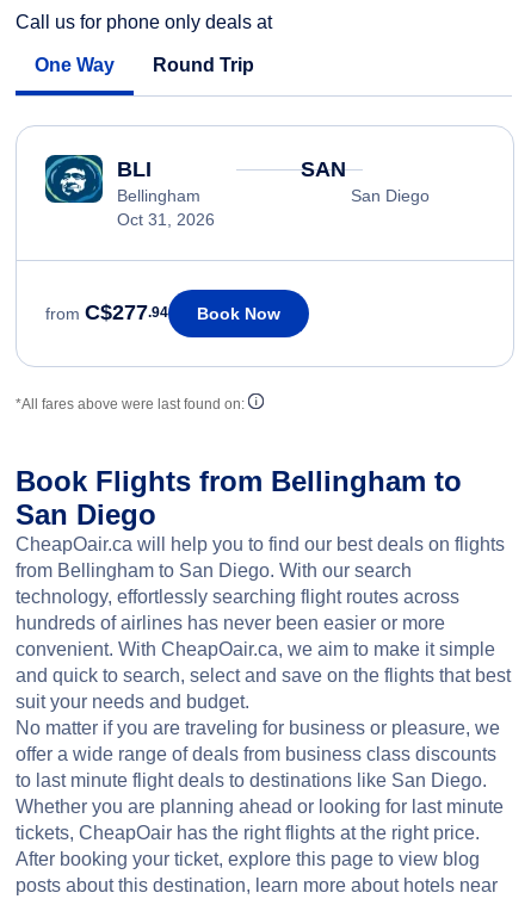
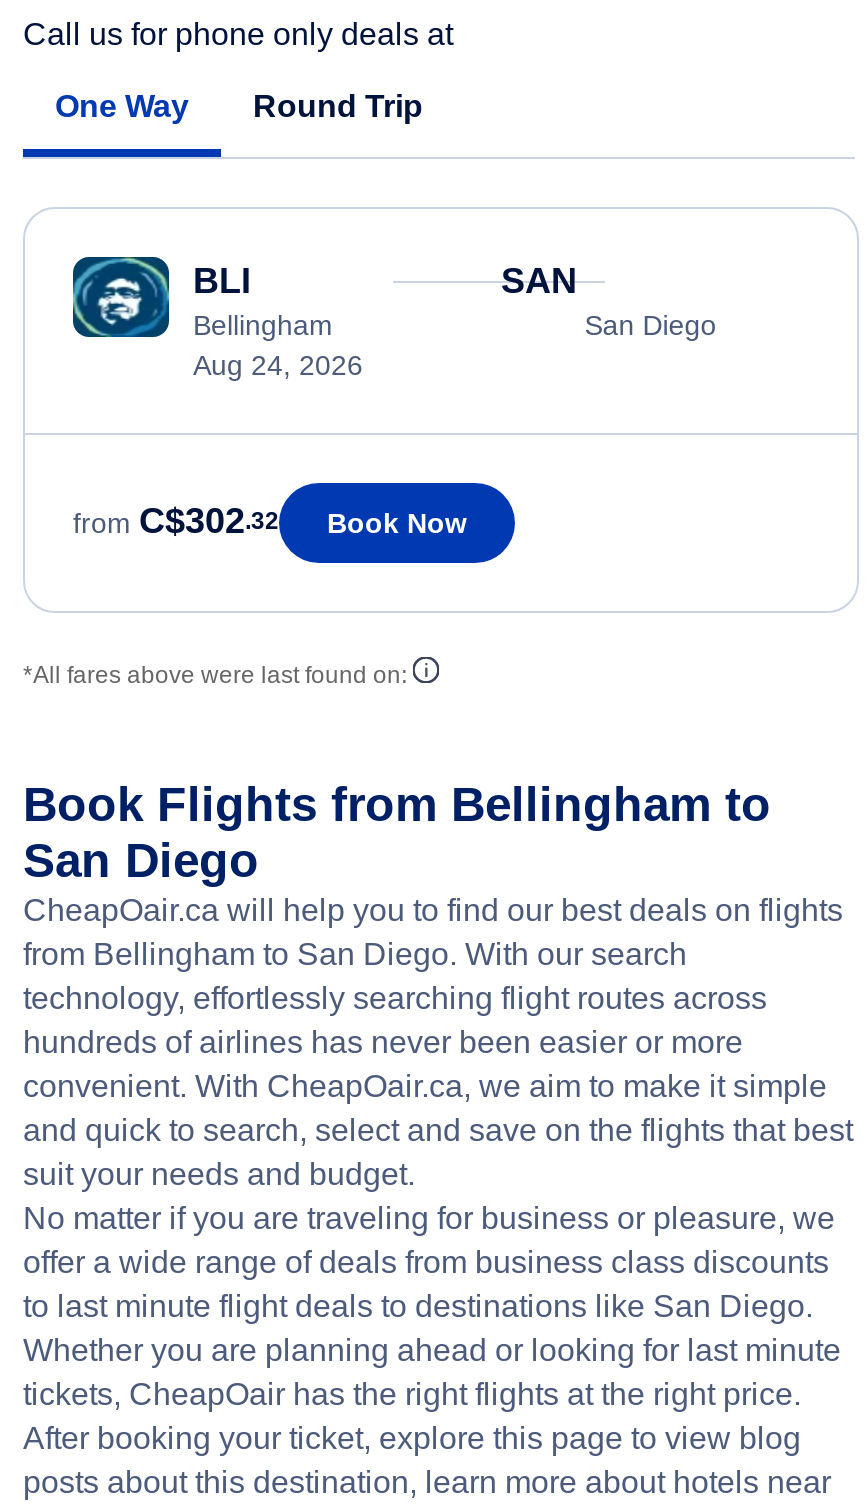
[117,210,215,229] Oct 31, 2026 -> [193,349,363,381] Aug 24, 2026
[45,301,280,325] from C$277.94 Book Now -> [73,502,467,542] from C$302.32 Book Now

